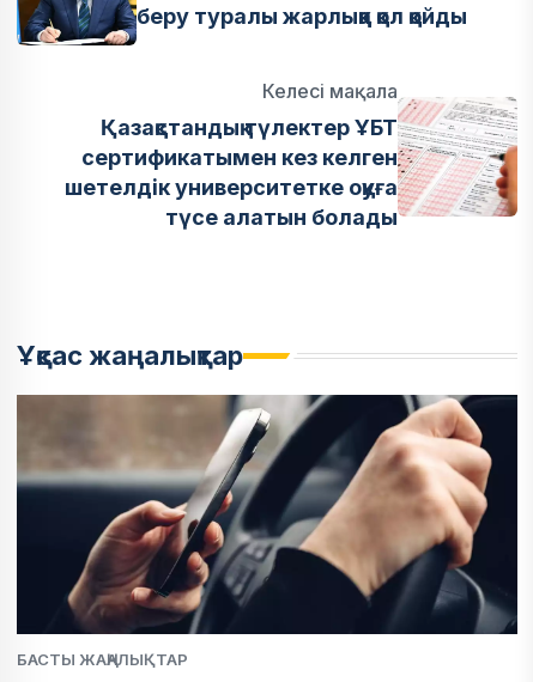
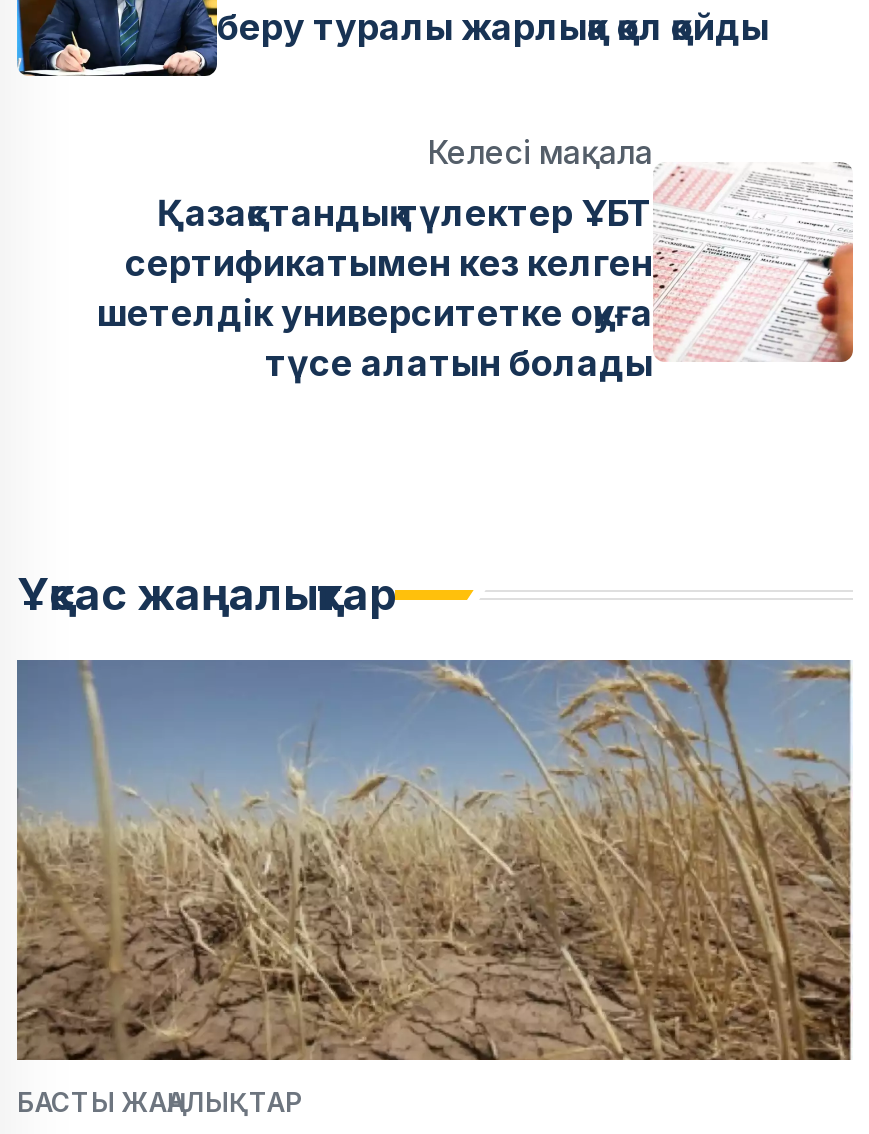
[16,394,519,635] [image] -> [15,658,853,1062] [image]

